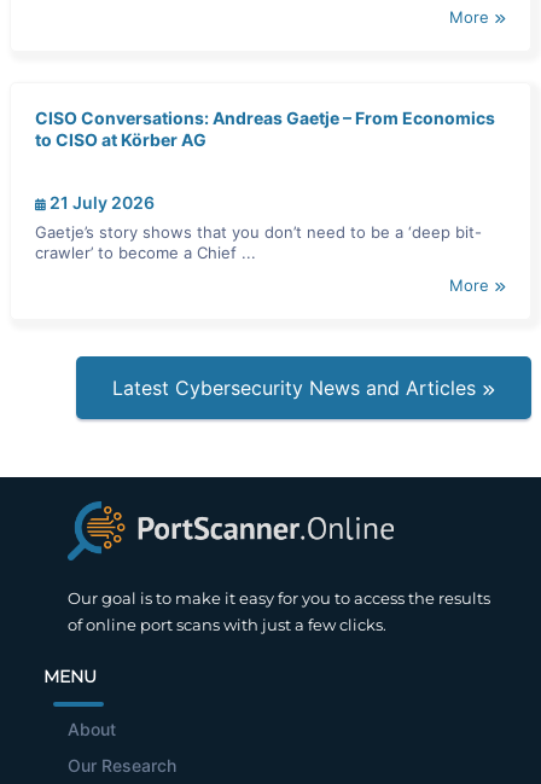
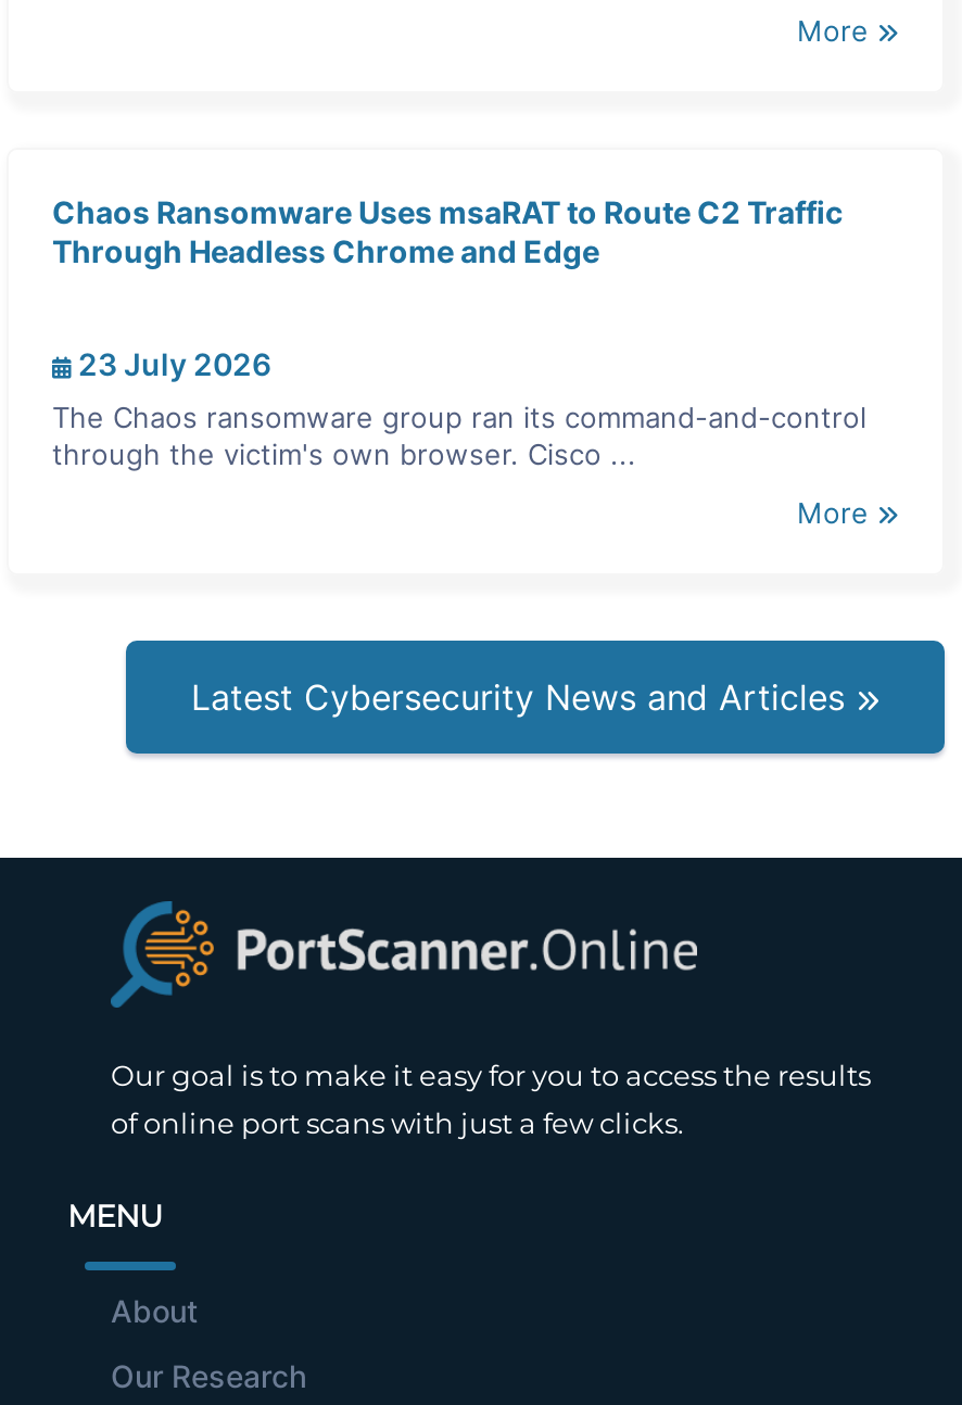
[35,107,495,149] CISO Conversations: Andreas Gaetje – From Economics | to CISO at Körber AG -> [52,192,843,268] Chaos Ransomware Uses msaRAT to Route C2 Traffic | Through Headless Chrome and Edge
[46,191,155,212] 21 July 2026 -> [72,344,271,381] 23 July 2026
[35,222,482,262] Gaetje’s story shows that you don’t need to be a ‘deep bit- | crawler’ to become a Chief ... -> [52,398,866,470] The Chaos ransomware group ran its command-and-control | through the victim's own browser. Cisco ...

